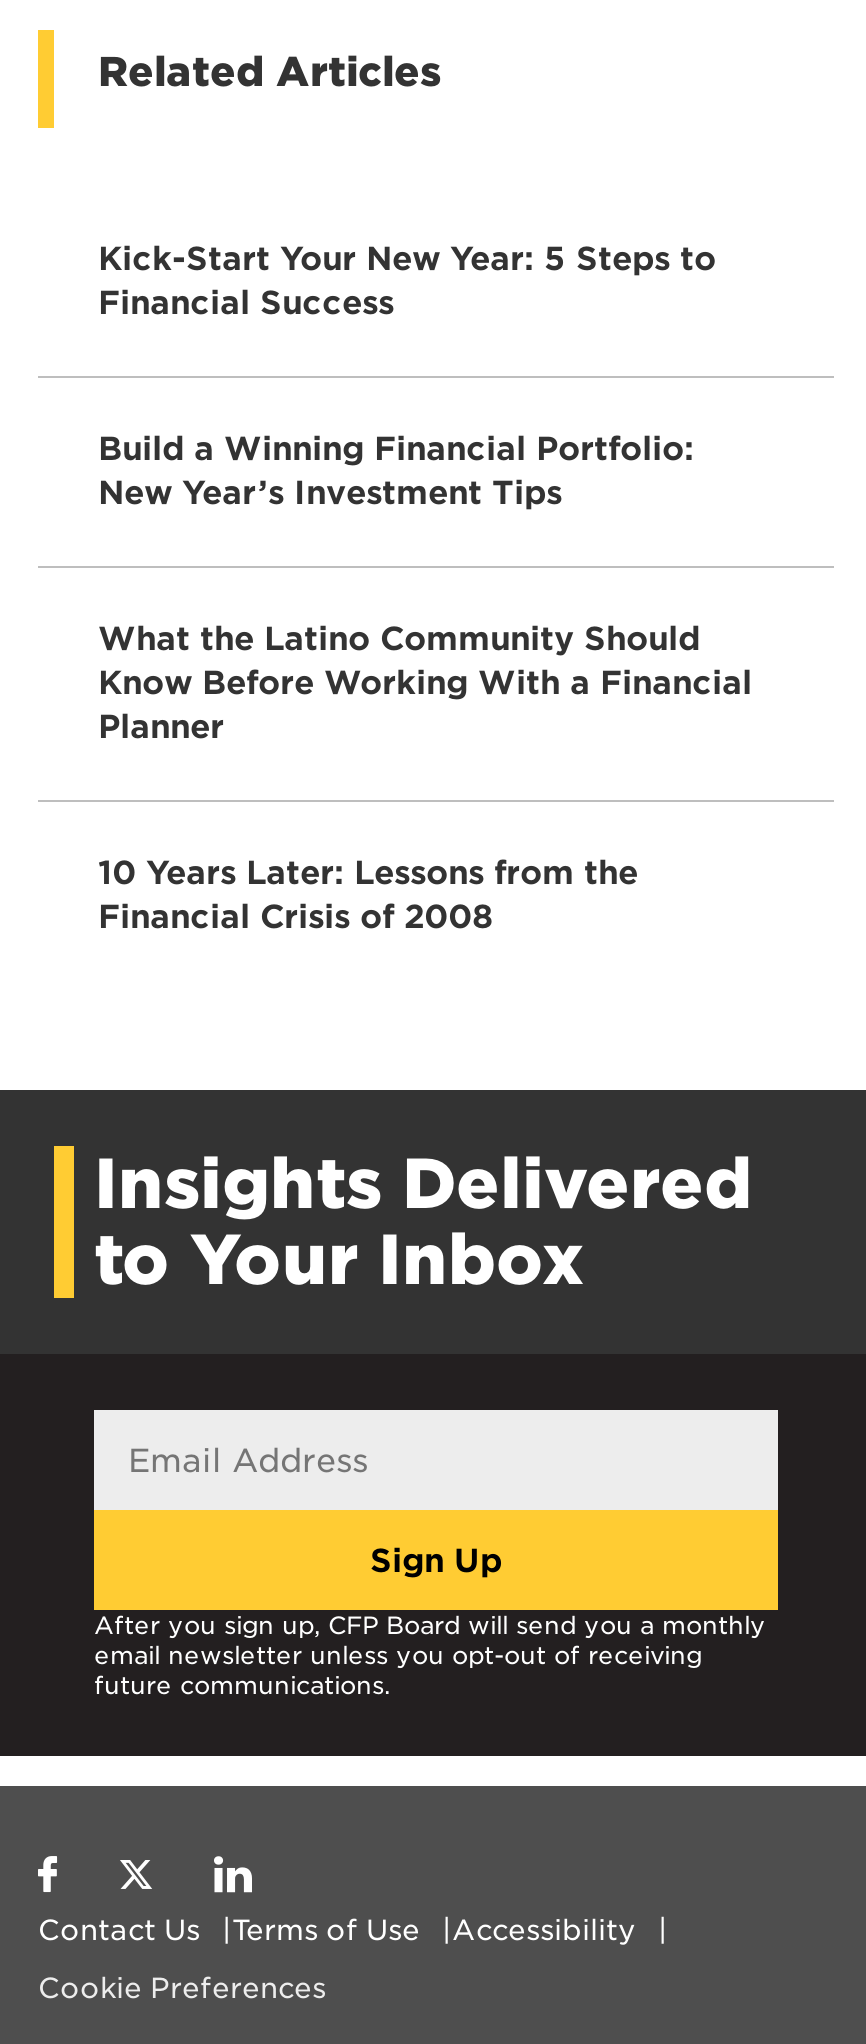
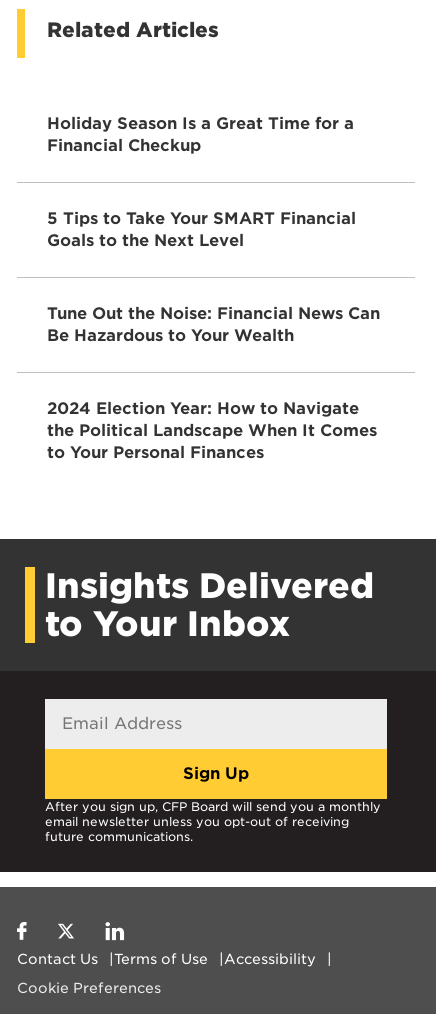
[98,241,716,323] Kick-Start Your New Year: 5 Steps to | Financial Success -> [47,114,354,155] Holiday Season Is a Great Time for a | Financial Checkup
[98,431,694,513] Build a Winning Financial Portfolio: | New Year’s Investment Tips -> [47,209,356,250] 5 Tips to Take Your SMART Financial | Goals to the Next Level
[98,621,752,747] What the Latino Community Should | Know Before Working With a Financial | Planner -> [47,304,380,345] Tune Out the Noise: Financial News Can | Be Hazardous to Your Wealth
[98,855,638,937] 10 Years Later: Lessons from the | Financial Crisis of 2008 -> [47,399,377,462] 2024 Election Year: How to Navigate | the Political Landscape When It Comes | to Your Personal Finances

